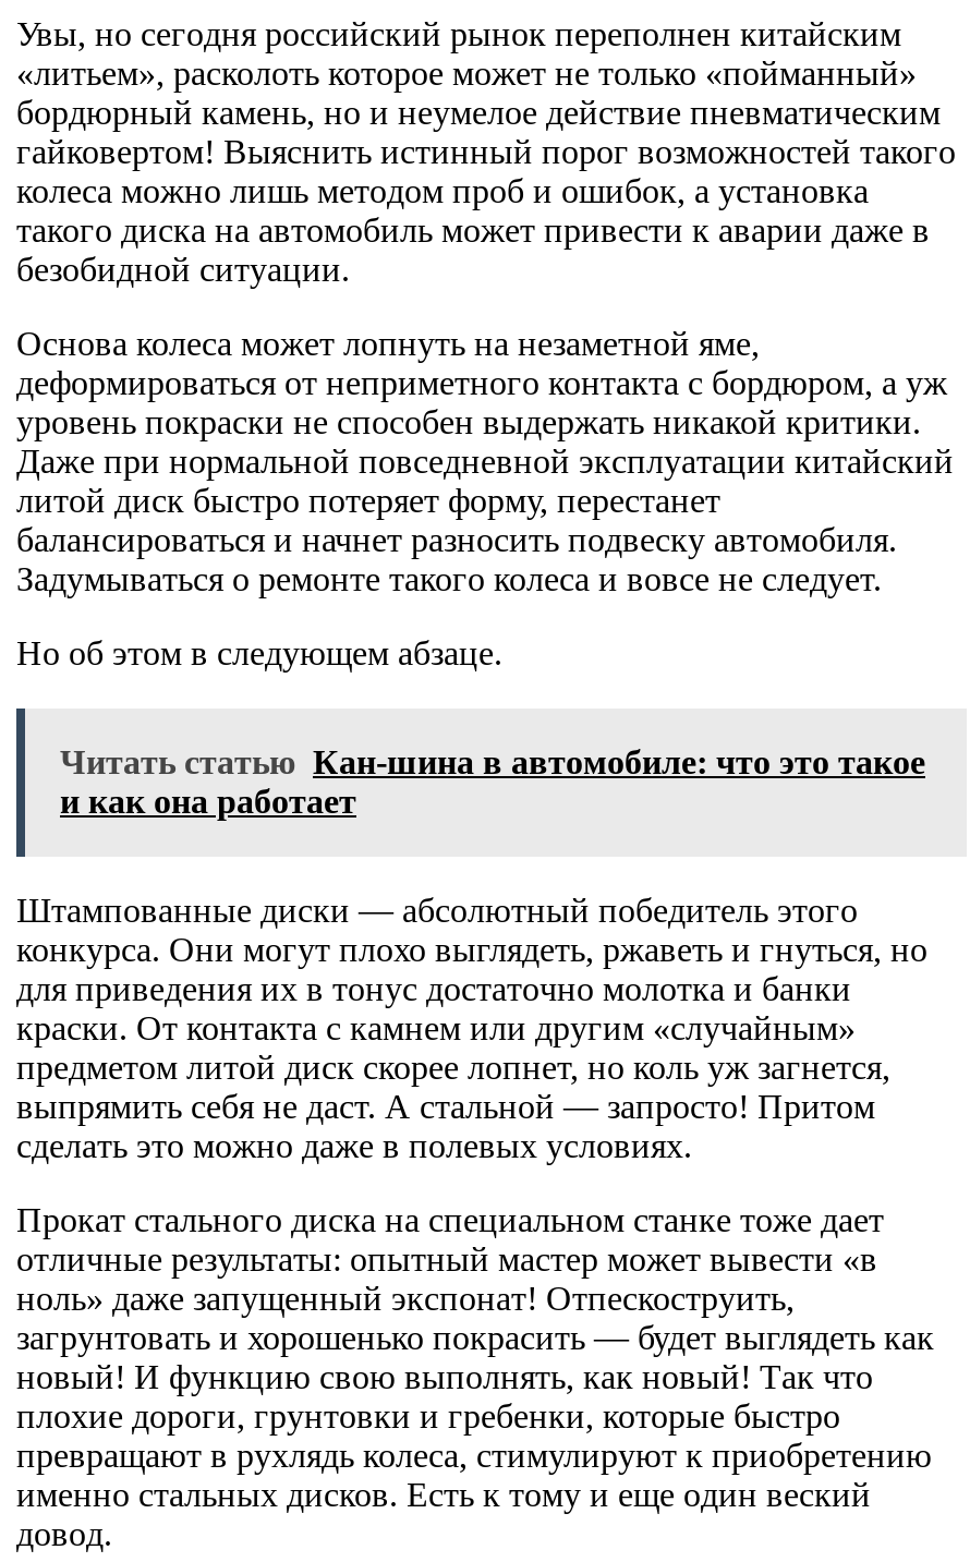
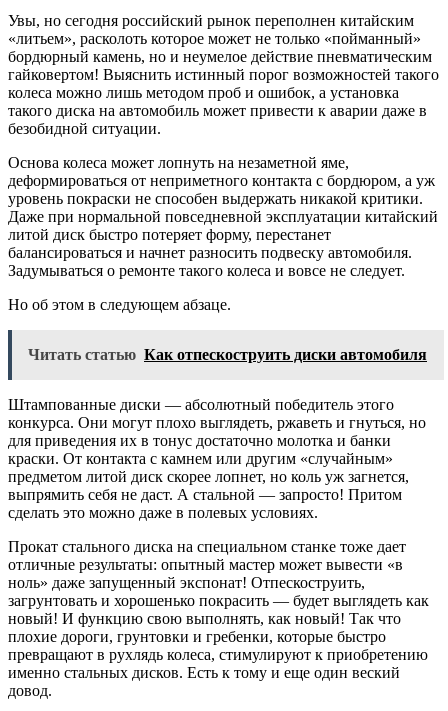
[60,742,925,819] Читать статью Кан-шина в автомобиле: что это такое | и как она работает -> [28,345,427,362] Читать статью Как отпескоструить диски автомобиля

